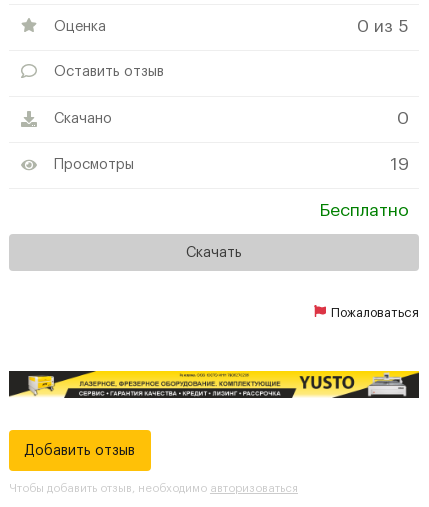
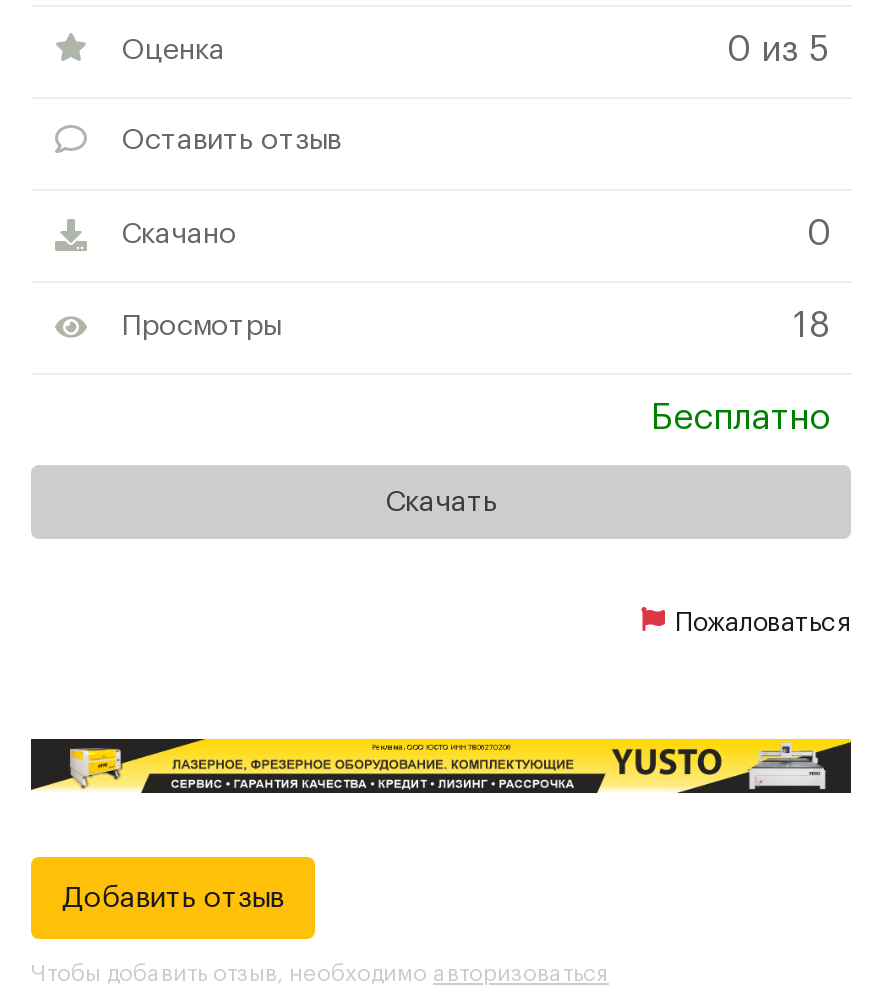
[390,156,409,173] 19 -> [793,308,831,342] 18

